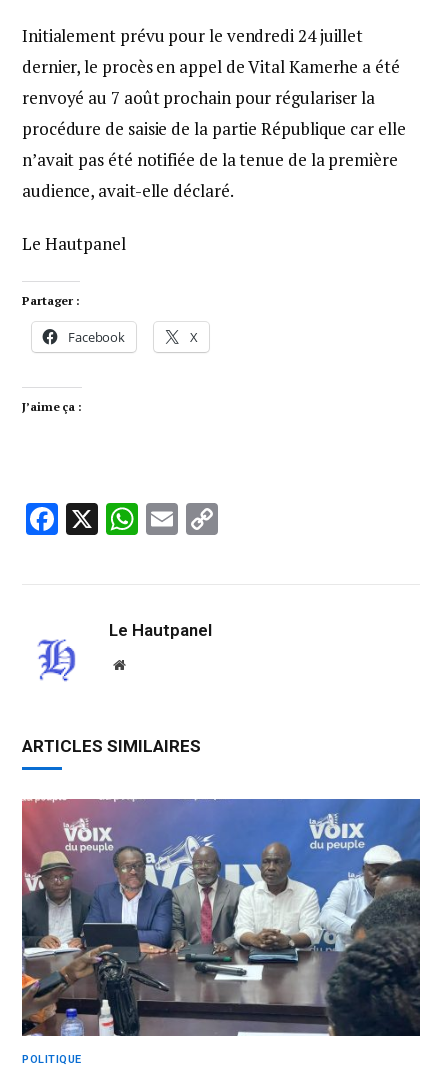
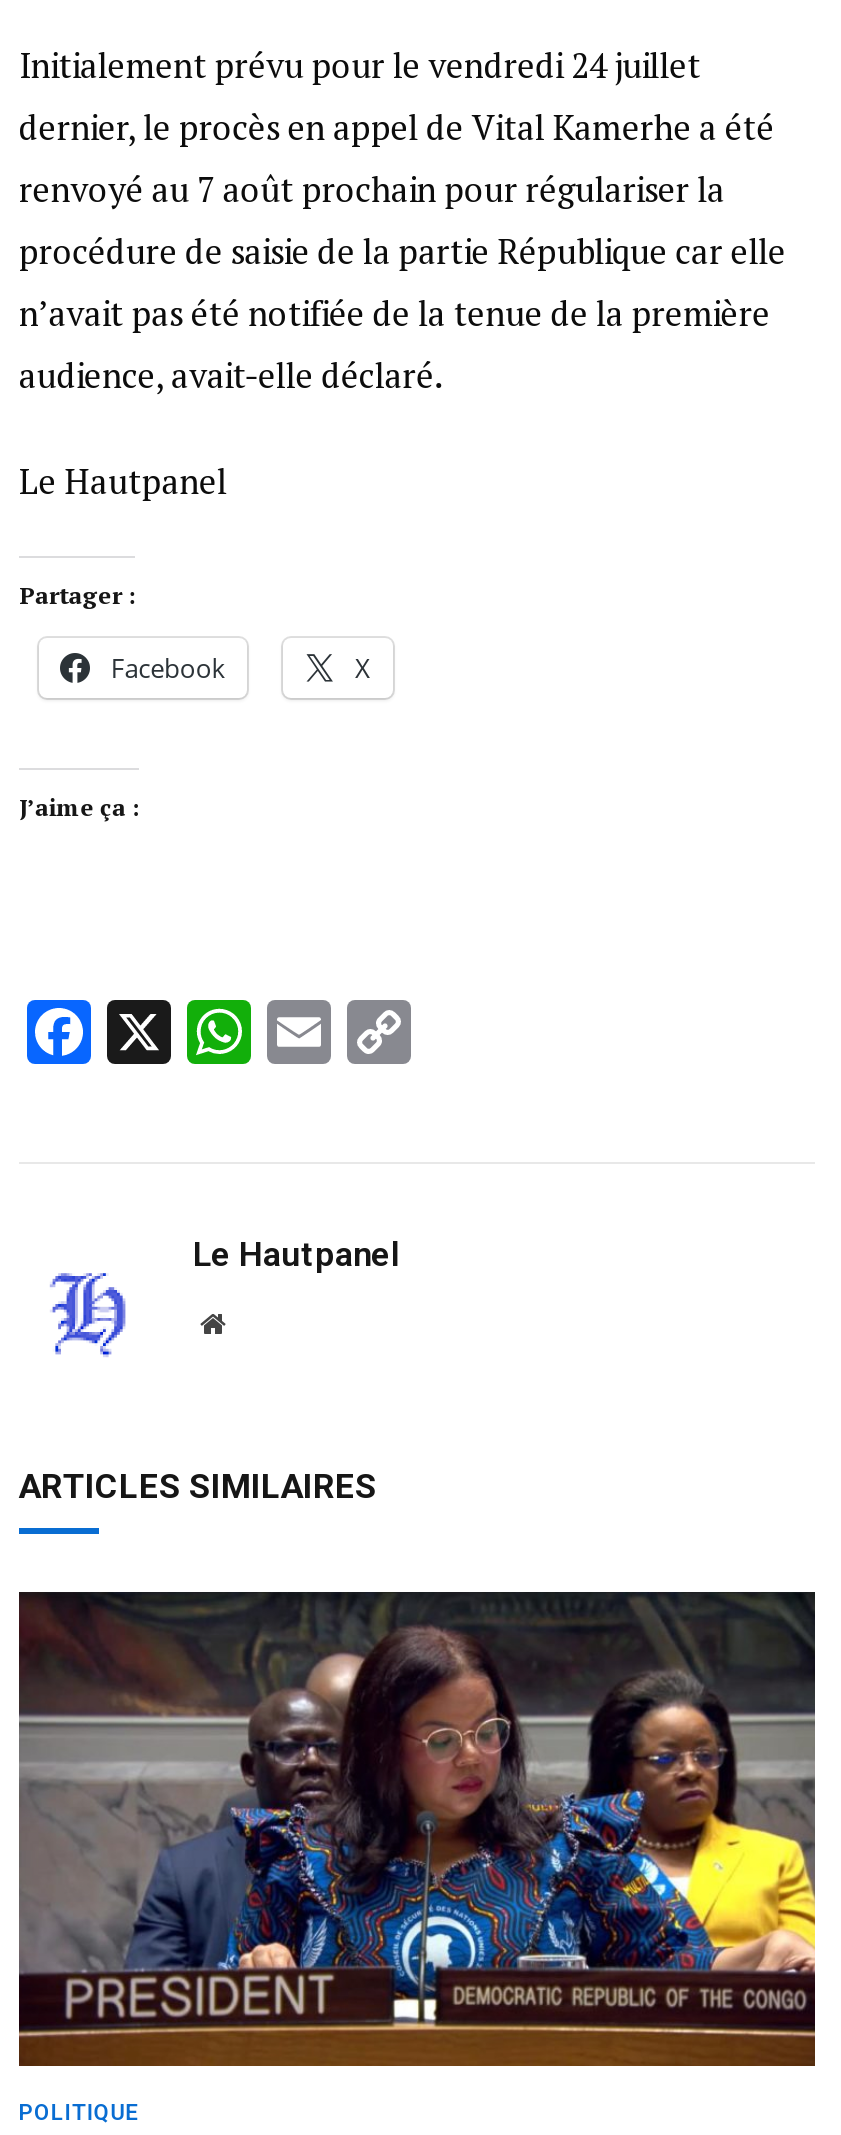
[21,798,421,1037] [image] -> [17,1590,817,2068] [image]

